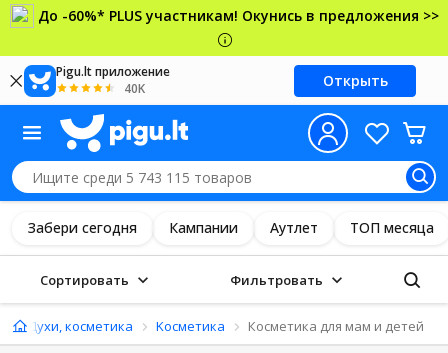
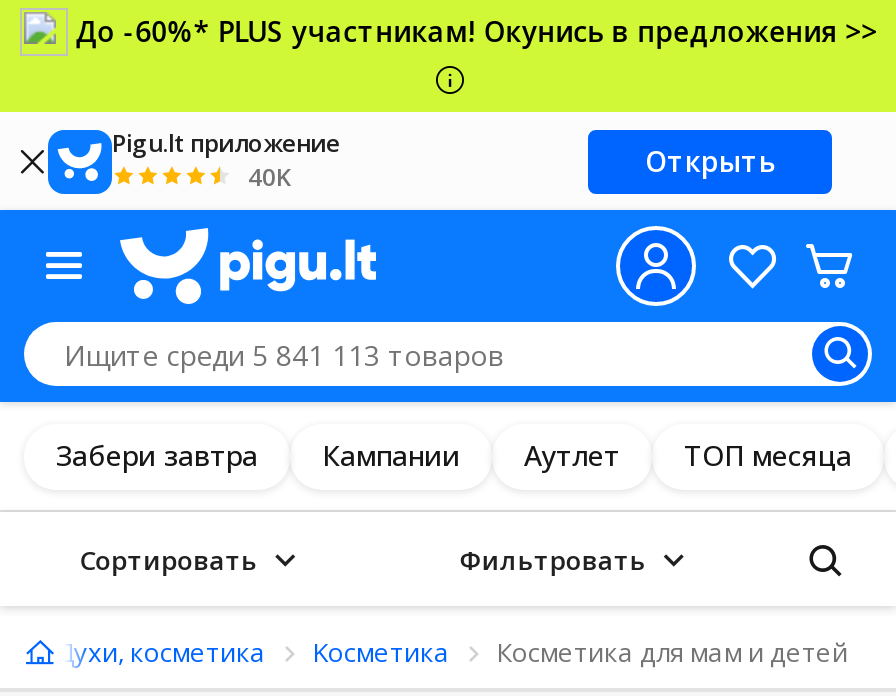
[28,217,137,236] Забери сегодня -> [56,435,258,473] Забери завтра

